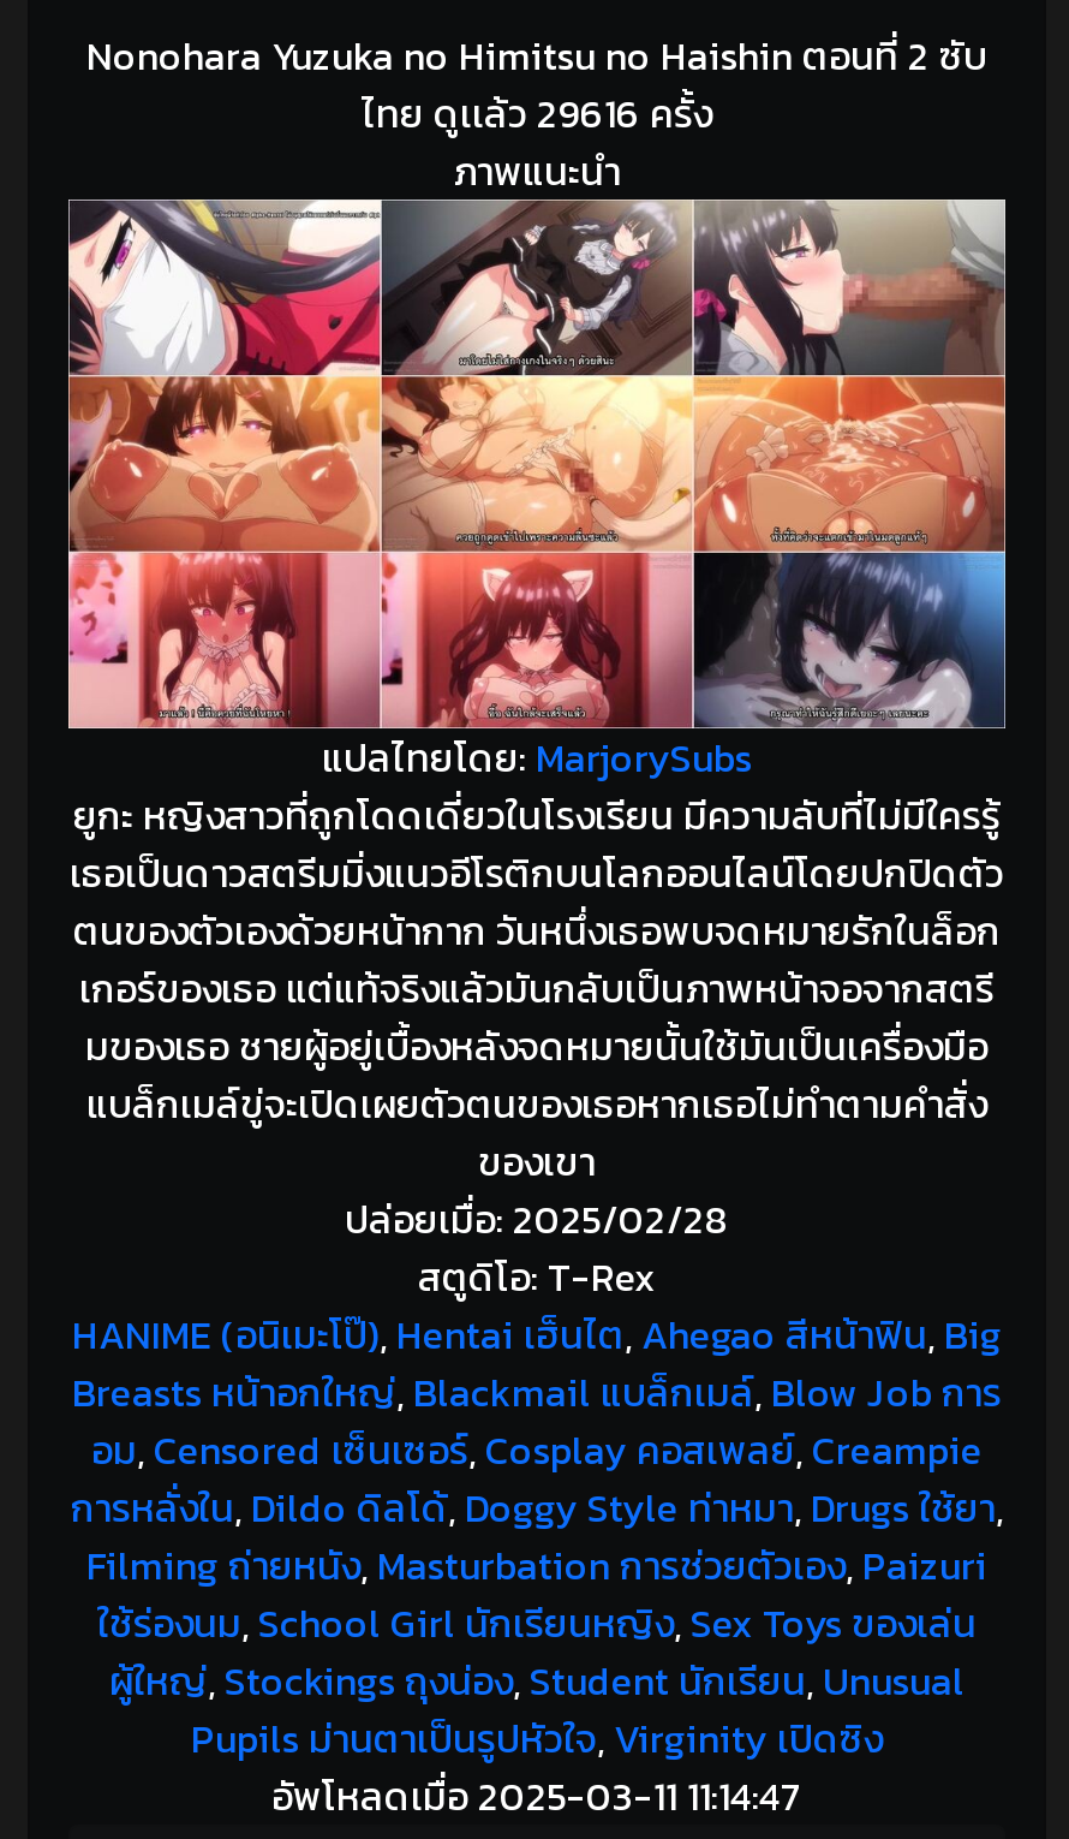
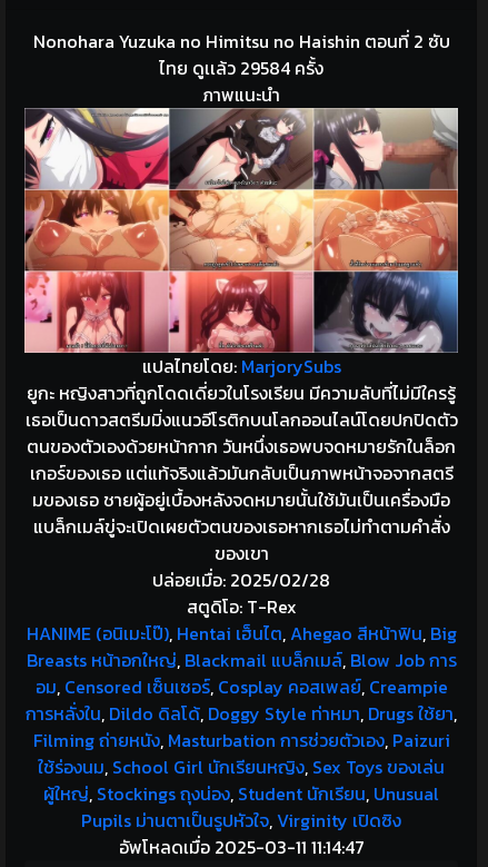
[362,84,712,142] ไทย ดูเเล้ว 29616 ครั้ง -> [159,54,323,81] ไทย ดูเเล้ว 29584 ครั้ง

